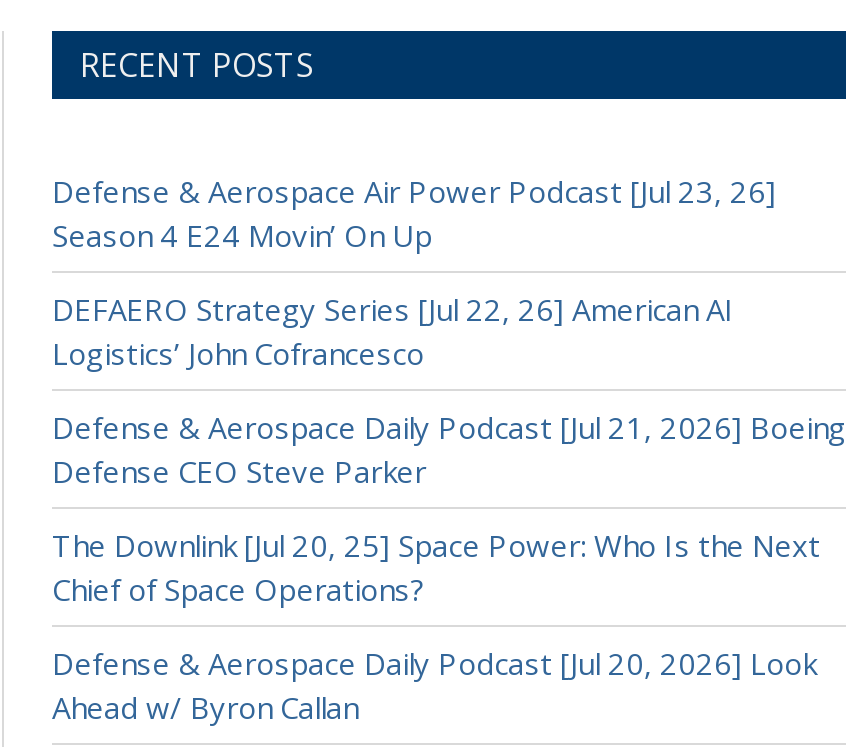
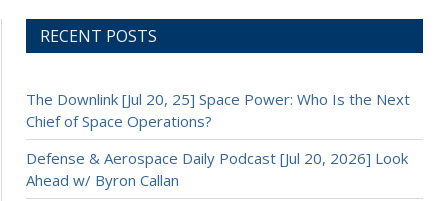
[52,172,846,492] Defense & Aerospace Air Power Podcast [Jul 23, 26] | Season 4 E24 Movin’ On Up | DEFAERO Strategy Series [Jul 22, 26] American AI | Logistics’ John Cofrancesco | Defense & Aerospace Daily Podcast [Jul 21, 2026] Boeing | Defense CEO Steve Parker -> none

